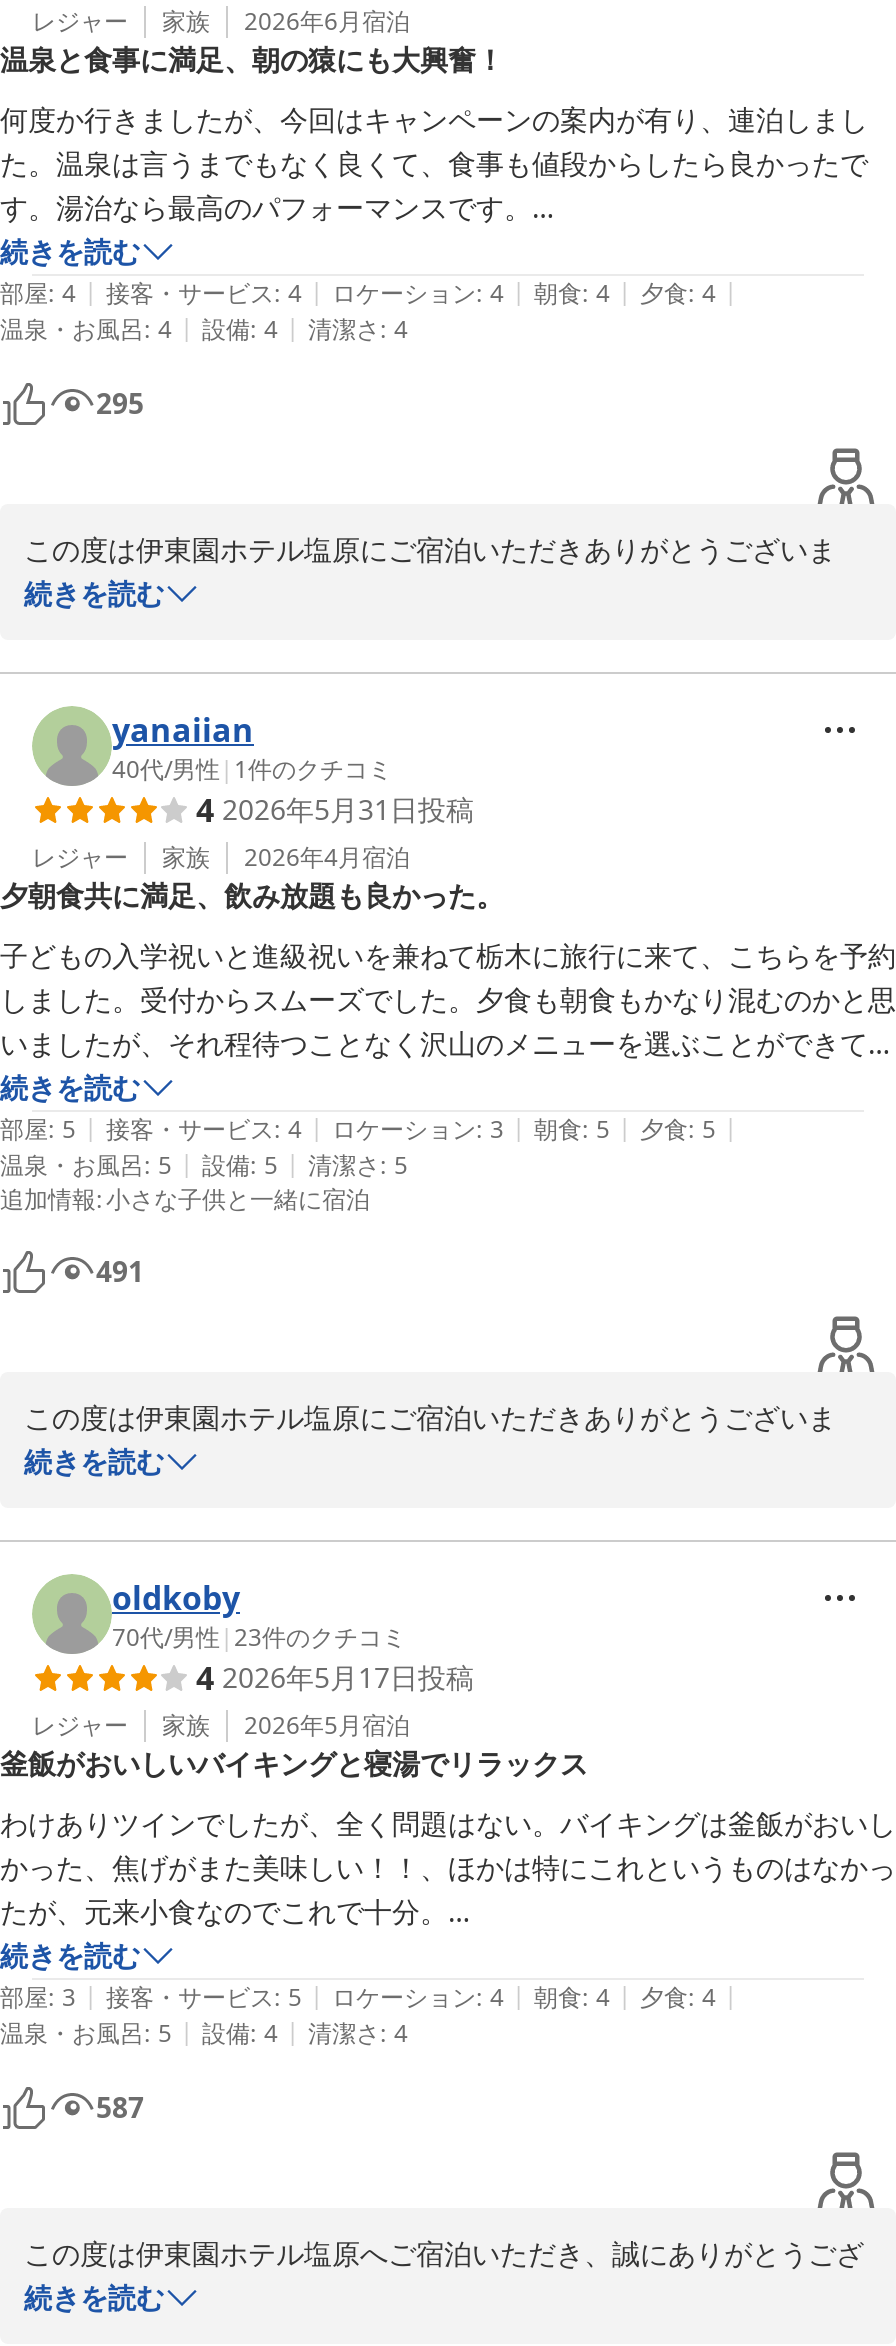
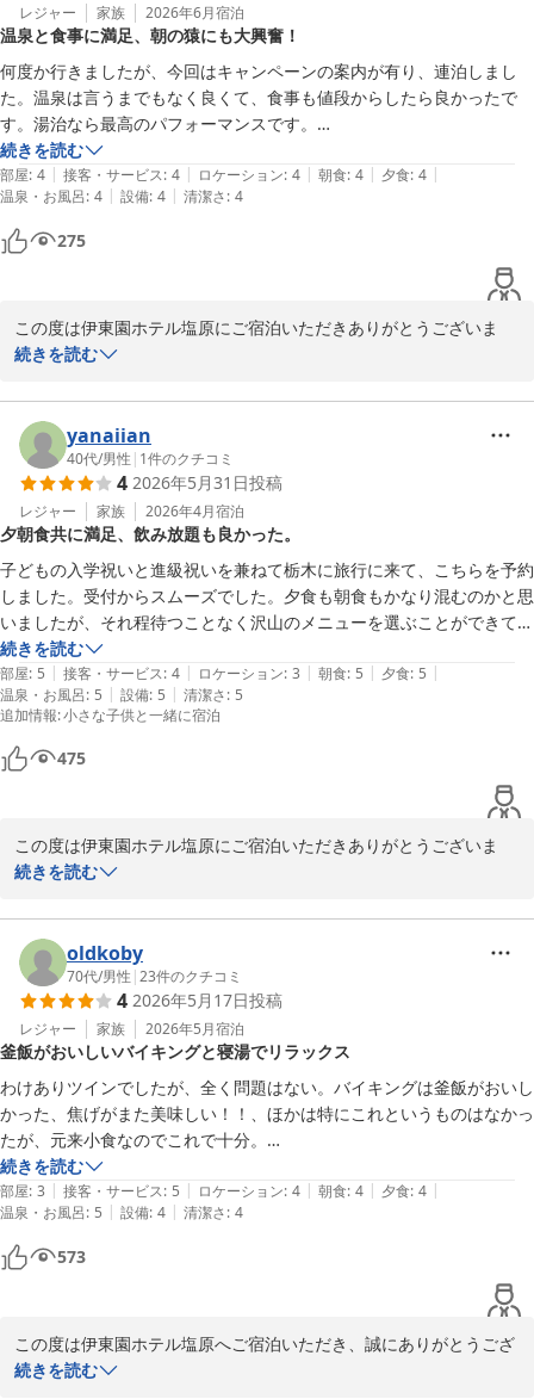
[96,384,144,422] 295 -> [57,229,86,252] 275
[96,1252,144,1290] 491 -> [57,747,86,769] 475
[96,2088,144,2126] 587 -> [57,1245,86,1268] 573

